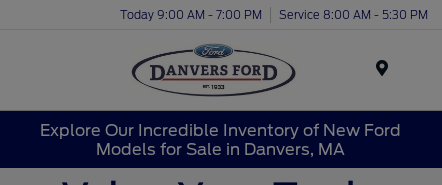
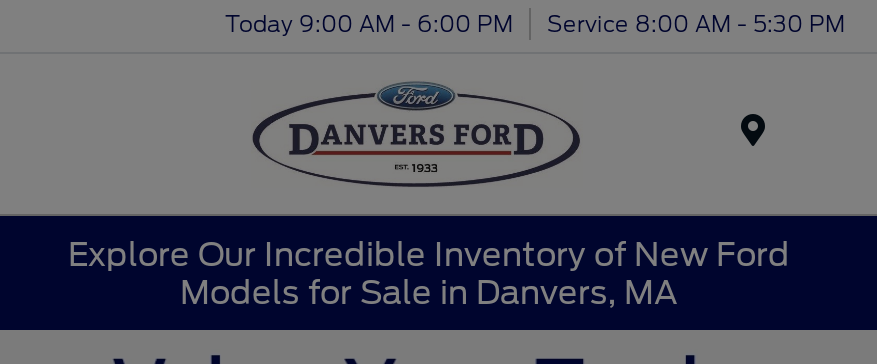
[120,7,428,21] Today 9:00 AM - 7:00 PM Service 8:00 AM - 5:30 PM -> [225,9,845,37] Today 9:00 AM - 6:00 PM Service 8:00 AM - 5:30 PM

